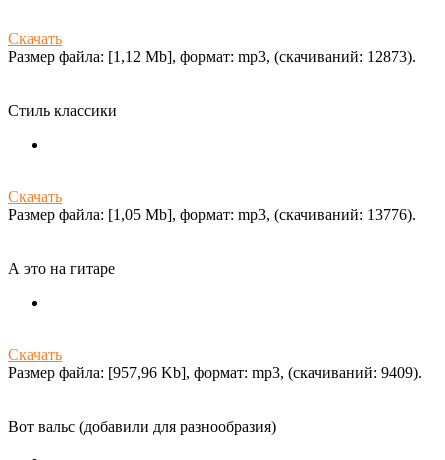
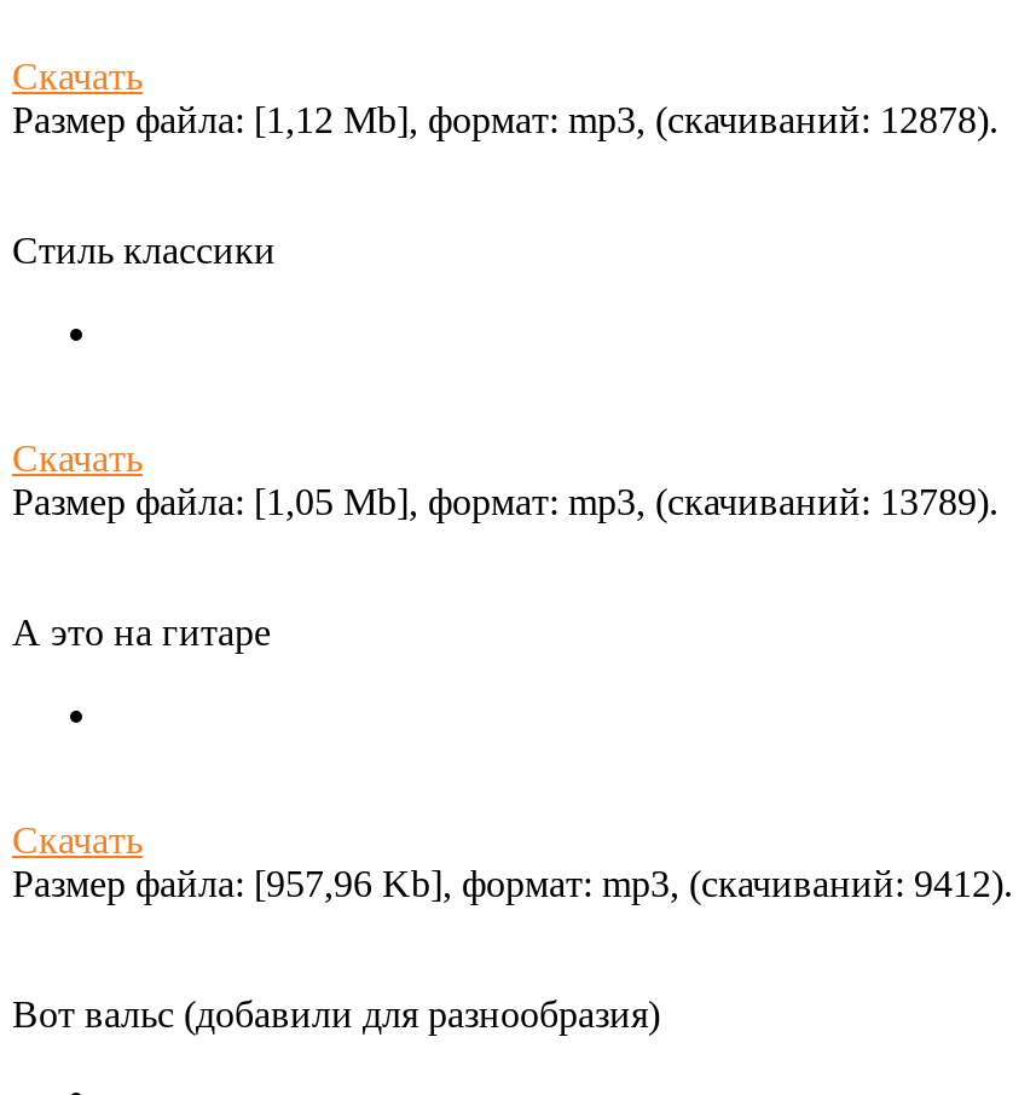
[8,48,416,65] Размер файла: [1,12 Mb], формат: mp3, (cкачиваний: 12873). -> [12,99,999,140] Размер файла: [1,12 Mb], формат: mp3, (cкачиваний: 12878).
[8,206,416,223] Размер файла: [1,05 Mb], формат: mp3, (cкачиваний: 13776). -> [12,481,999,522] Размер файла: [1,05 Mb], формат: mp3, (cкачиваний: 13789).
[8,364,422,381] Размер файла: [957,96 Kb], формат: mp3, (cкачиваний: 9409). -> [12,863,1013,904] Размер файла: [957,96 Kb], формат: mp3, (cкачиваний: 9412).

